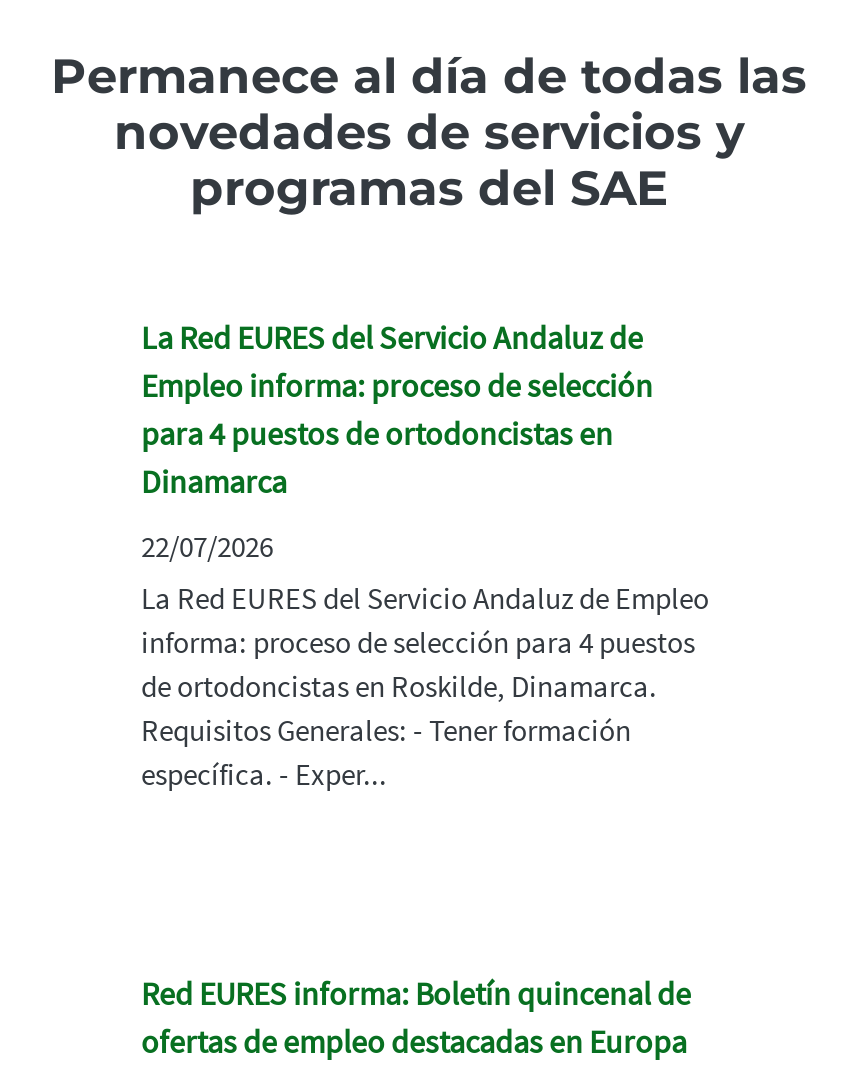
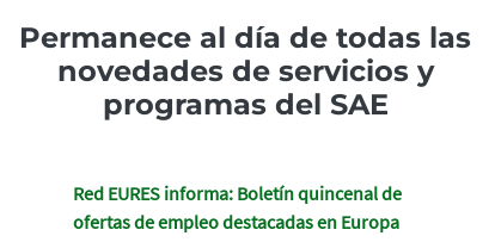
[141,317,709,793] La Red EURES del Servicio Andaluz de | Empleo informa: proceso de selección | para 4 puestos de ortodoncistas en | Dinamarca | 22/07/2026 | La Red EURES del Servicio Andaluz de Empleo | informa: proceso de selección para 4 puestos | de ortodoncistas en Roskilde, Dinamarca. | Requisitos Generales: - Tener formación | específica. - Exper... -> none

